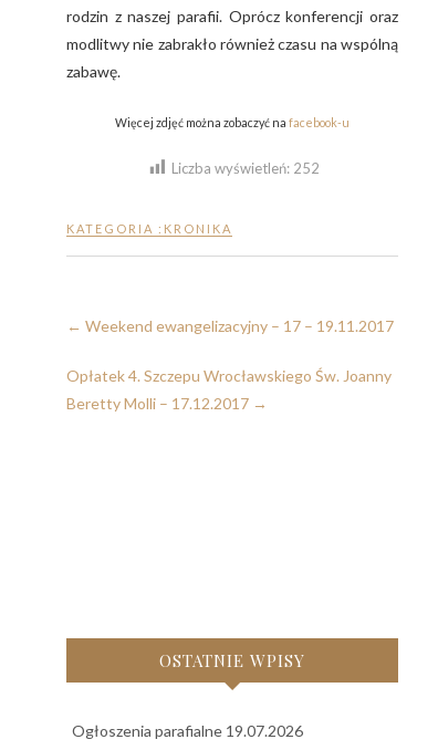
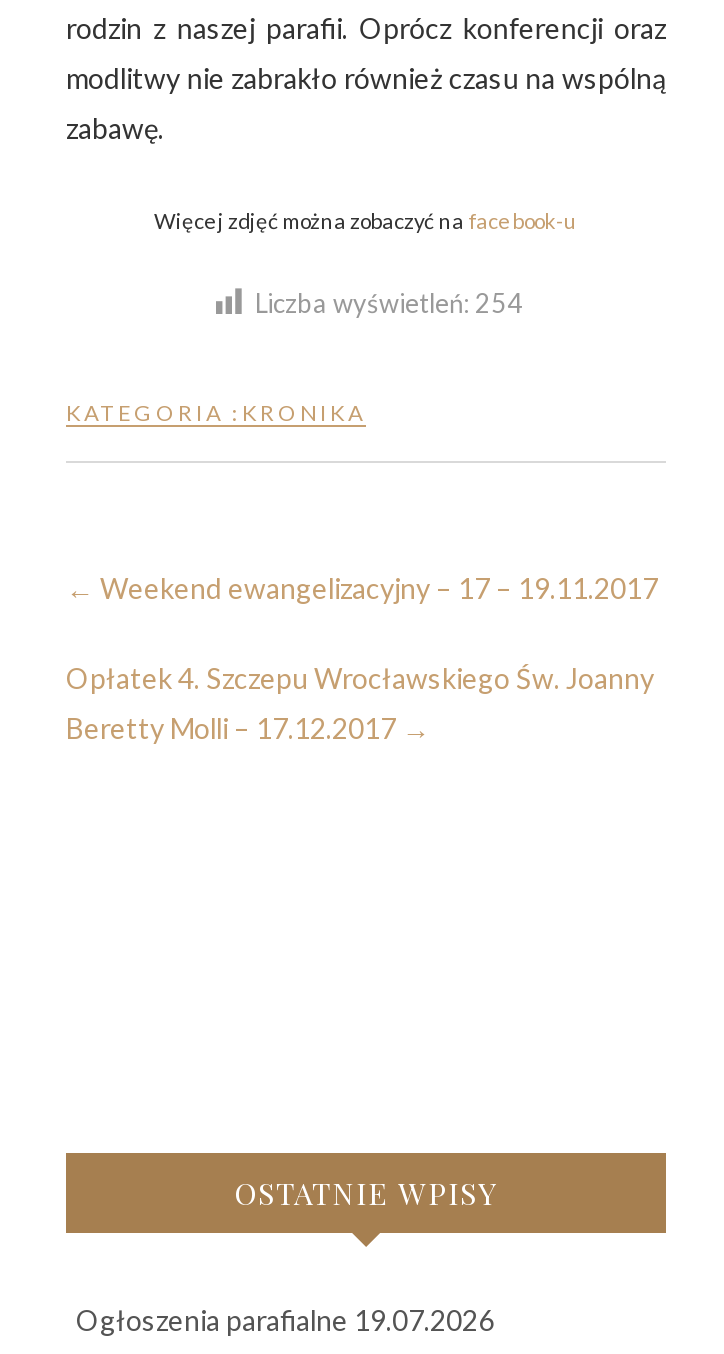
[171,159,319,177] Liczba wyświetleń: 252 -> [255,286,523,318] Liczba wyświetleń: 254

